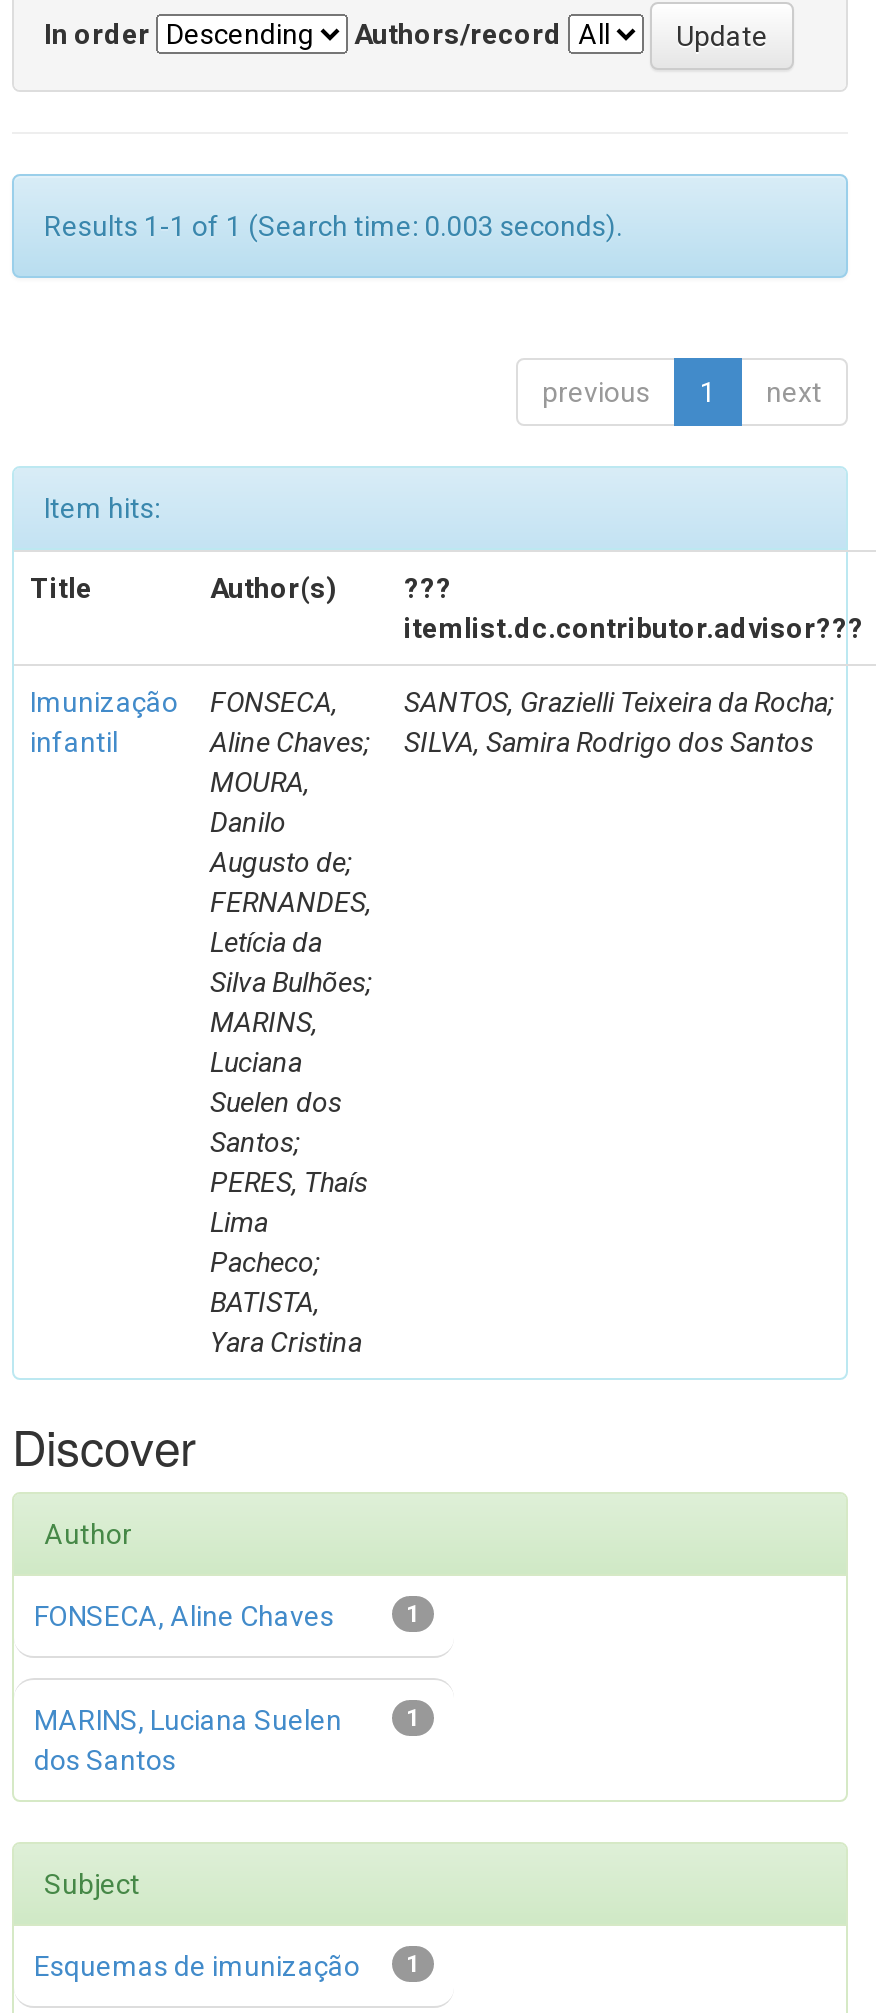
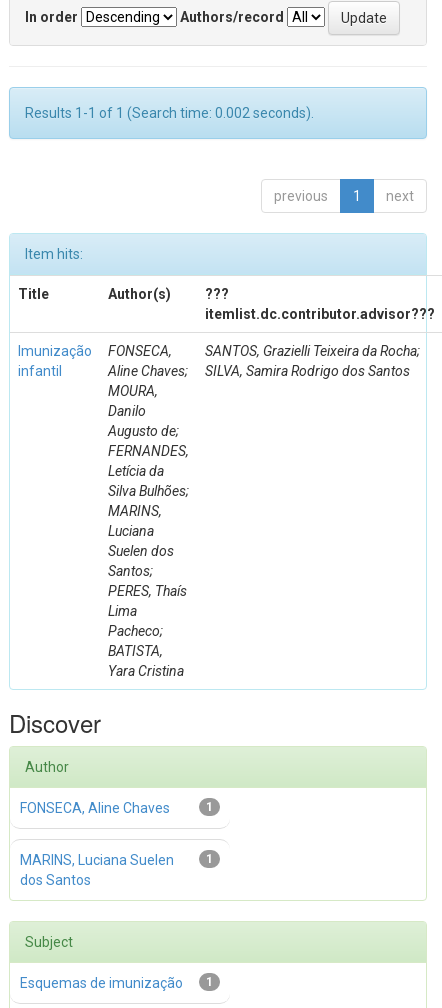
[44,210,622,242] Results 1-1 of 1 (Search time: 0.003 seconds). -> [25,105,314,121] Results 1-1 of 1 (Search time: 0.002 seconds).

